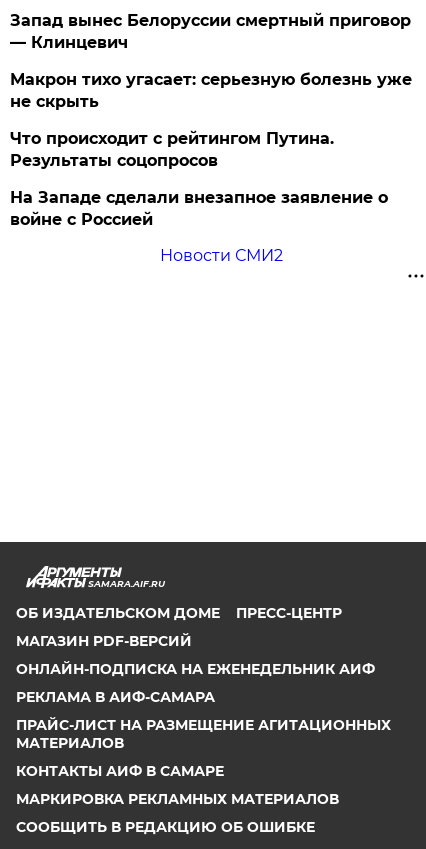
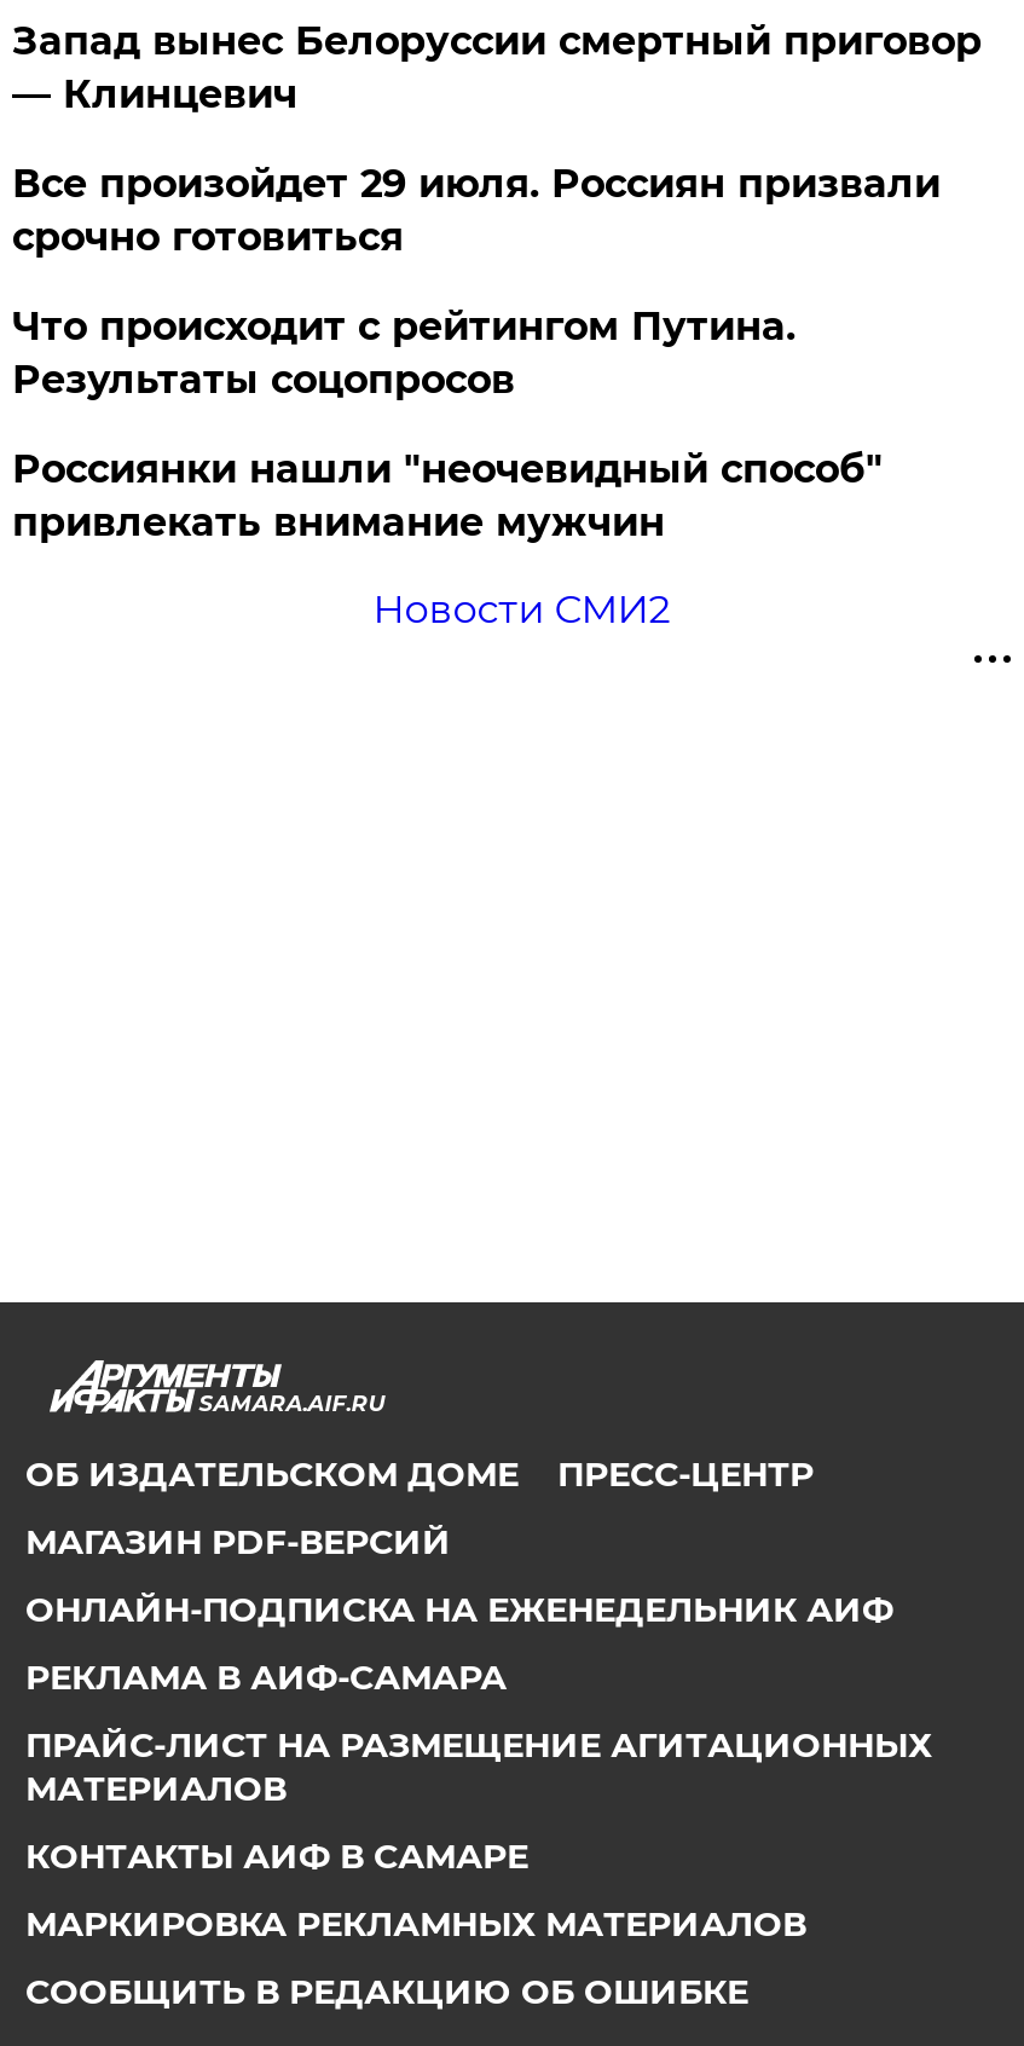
[10,70,412,111] Макрон тихо угасает: серьезную болезнь уже | не скрыть -> [12,161,940,260] Все произойдет 29 июля. Россиян призвали | срочно готовиться
[10,188,388,229] На Западе сделали внезапное заявление о | войне с Россией -> [12,446,882,545] Россиянки нашли "неочевидный способ" | привлекать внимание мужчин

